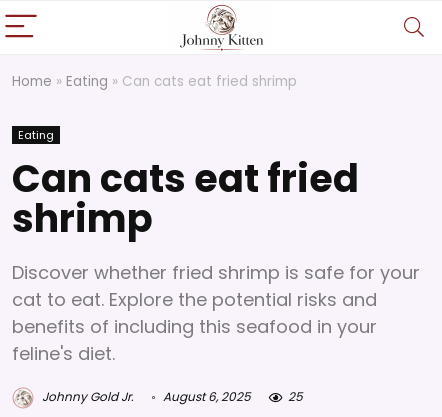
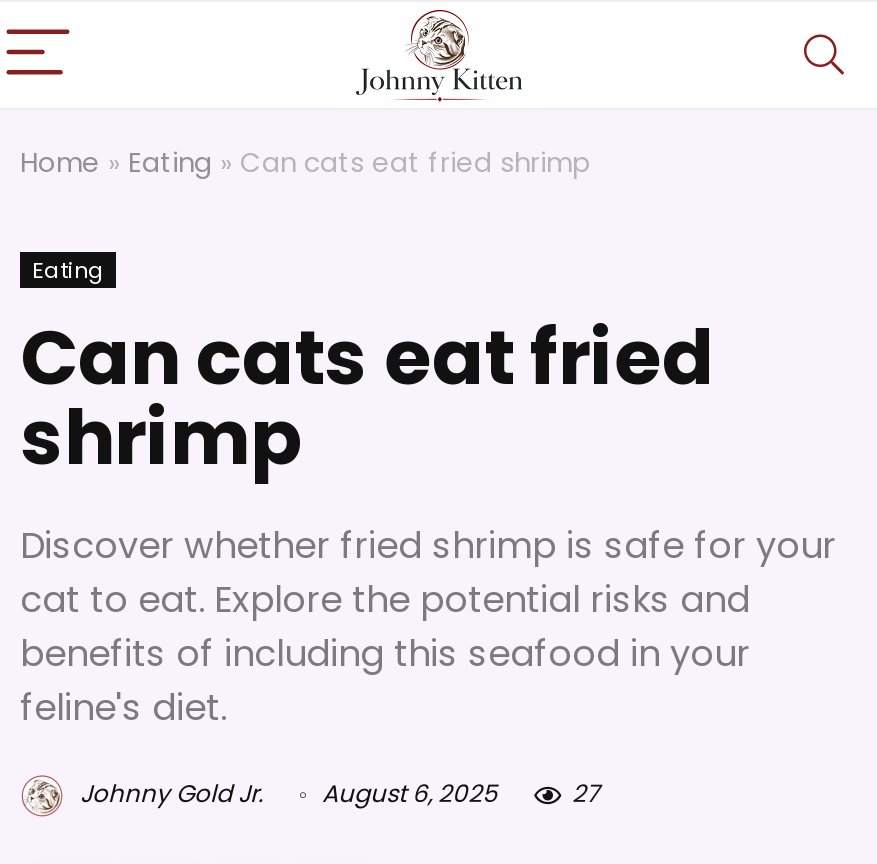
[288,388,303,405] 25 -> [572,777,600,811] 27

